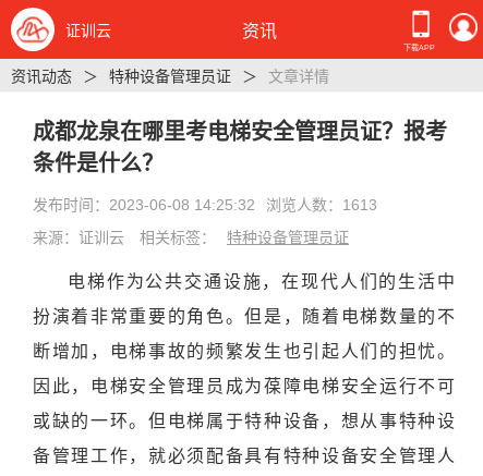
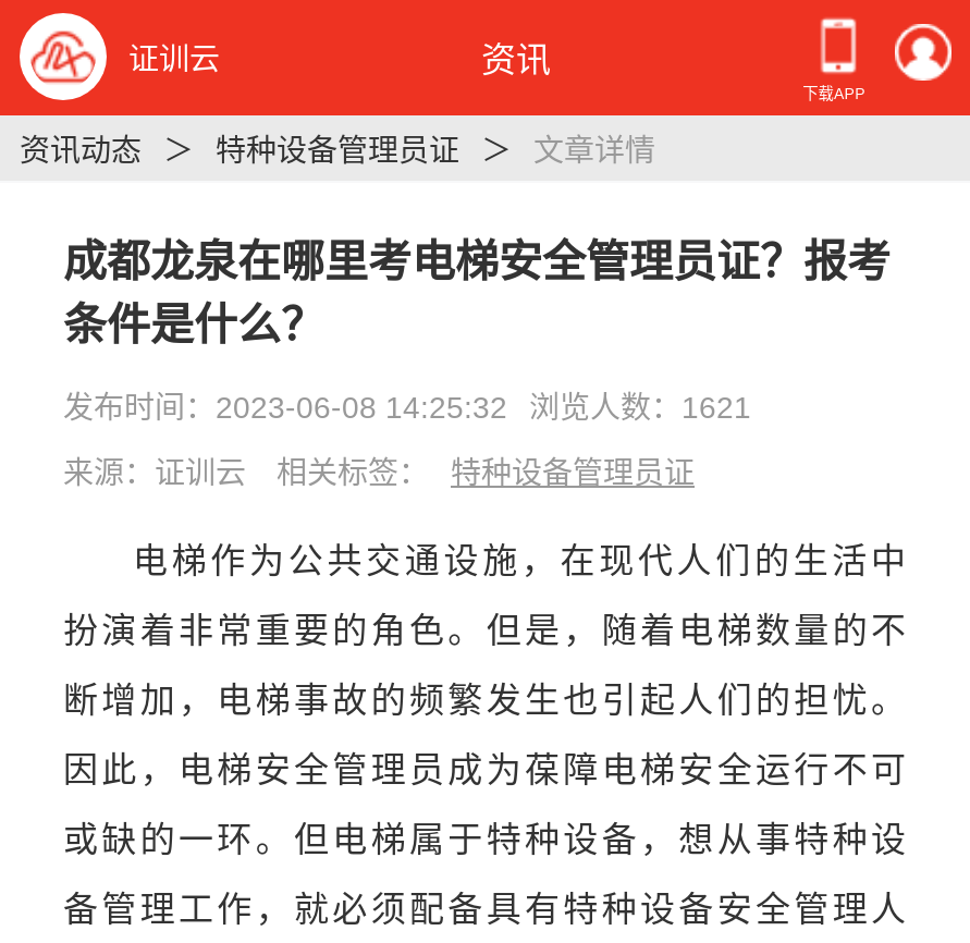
[33,196,377,213] 发布时间：2023-06-08 14:25:32 浏览人数：1613 -> [63,390,751,425] 发布时间：2023-06-08 14:25:32 浏览人数：1621

